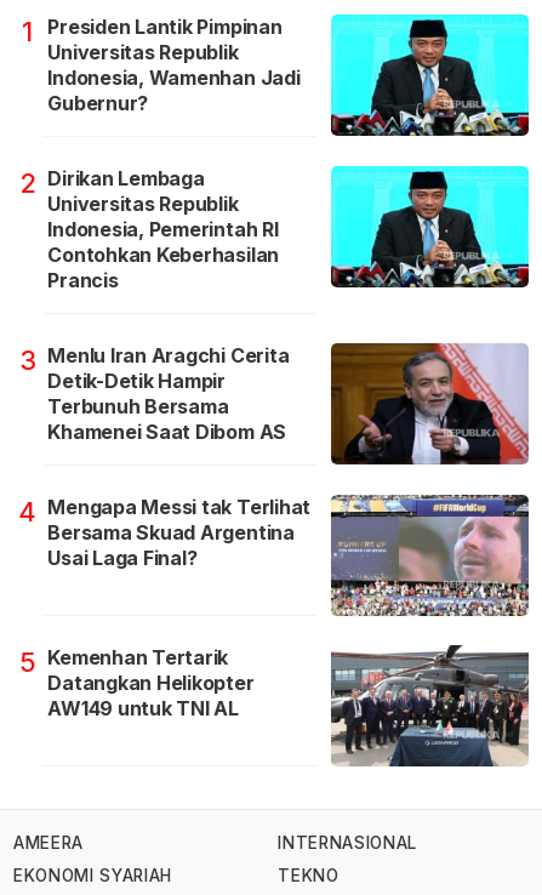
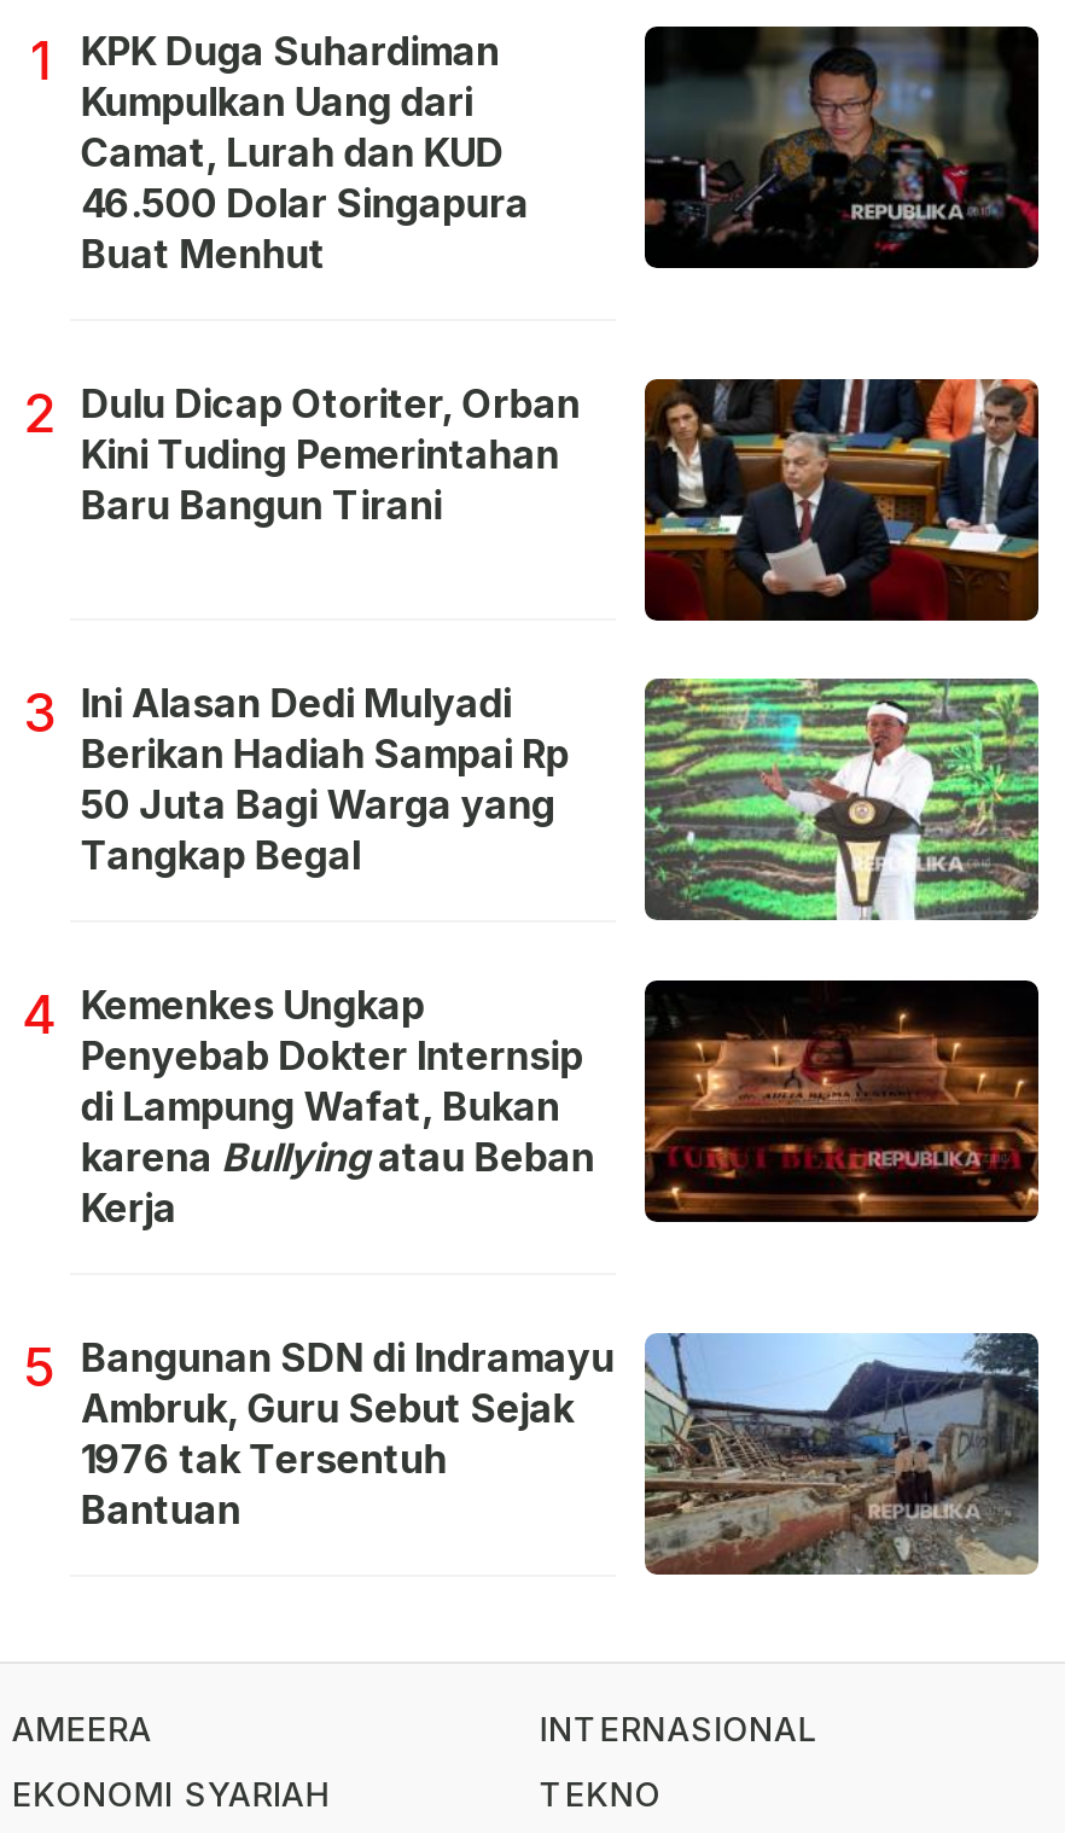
[48,15,300,116] Presiden Lantik Pimpinan | Universitas Republik | Indonesia, Wamenhan Jadi | Gubernur? -> [80,28,529,279] KPK Duga Suhardiman | Kumpulkan Uang dari | Camat, Lurah dan KUD | 46.500 Dolar Singapura | Buat Menhut
[330,13,530,137] [image] -> [642,24,1041,270] [image]
[19,167,279,293] 2 Dirikan Lembaga | Universitas Republik | Indonesia, Pemerintah RI | Contohkan Keberhasilan | Prancis -> [23,380,580,530] 2 Dulu Dicap Otoriter, Orban | Kini Tuding Pemerintahan | Baru Bangun Tirani
[330,165,530,289] [image] -> [642,377,1041,623] [image]
[19,342,530,466] [image] | 3 Menlu Iran Aragchi Cerita | Detik-Detik Hampir | Terbunuh Bersama | Khamenei Saat Dibom AS -> [23,676,1038,923] [image] | 3 Ini Alasan Dedi Mulyadi | Berikan Hadiah Sampai Rp | 50 Juta Bagi Warga yang | Tangkap Begal
[18,494,530,617] [image] | 4 Mengapa Messi tak Terlihat | Bersama Skuad Argentina | Usai Laga Final? -> [22,978,1041,1233] [image] | 4 Kemenkes Ungkap | Penyebab Dokter Internsip | di Lampung Wafat, Bukan | karena Bullyingatau Beban | Kerja
[19,646,254,721] 5 Kemenhan Tertarik | Datangkan Helikopter | AW149 untuk TNI AL -> [23,1334,614,1535] 5 Bangunan SDN di Indramayu | Ambruk, Guru Sebut Sejak | 1976 tak Tersentuh | Bantuan
[331,644,529,766] [image] -> [645,1331,1041,1575] [image]

